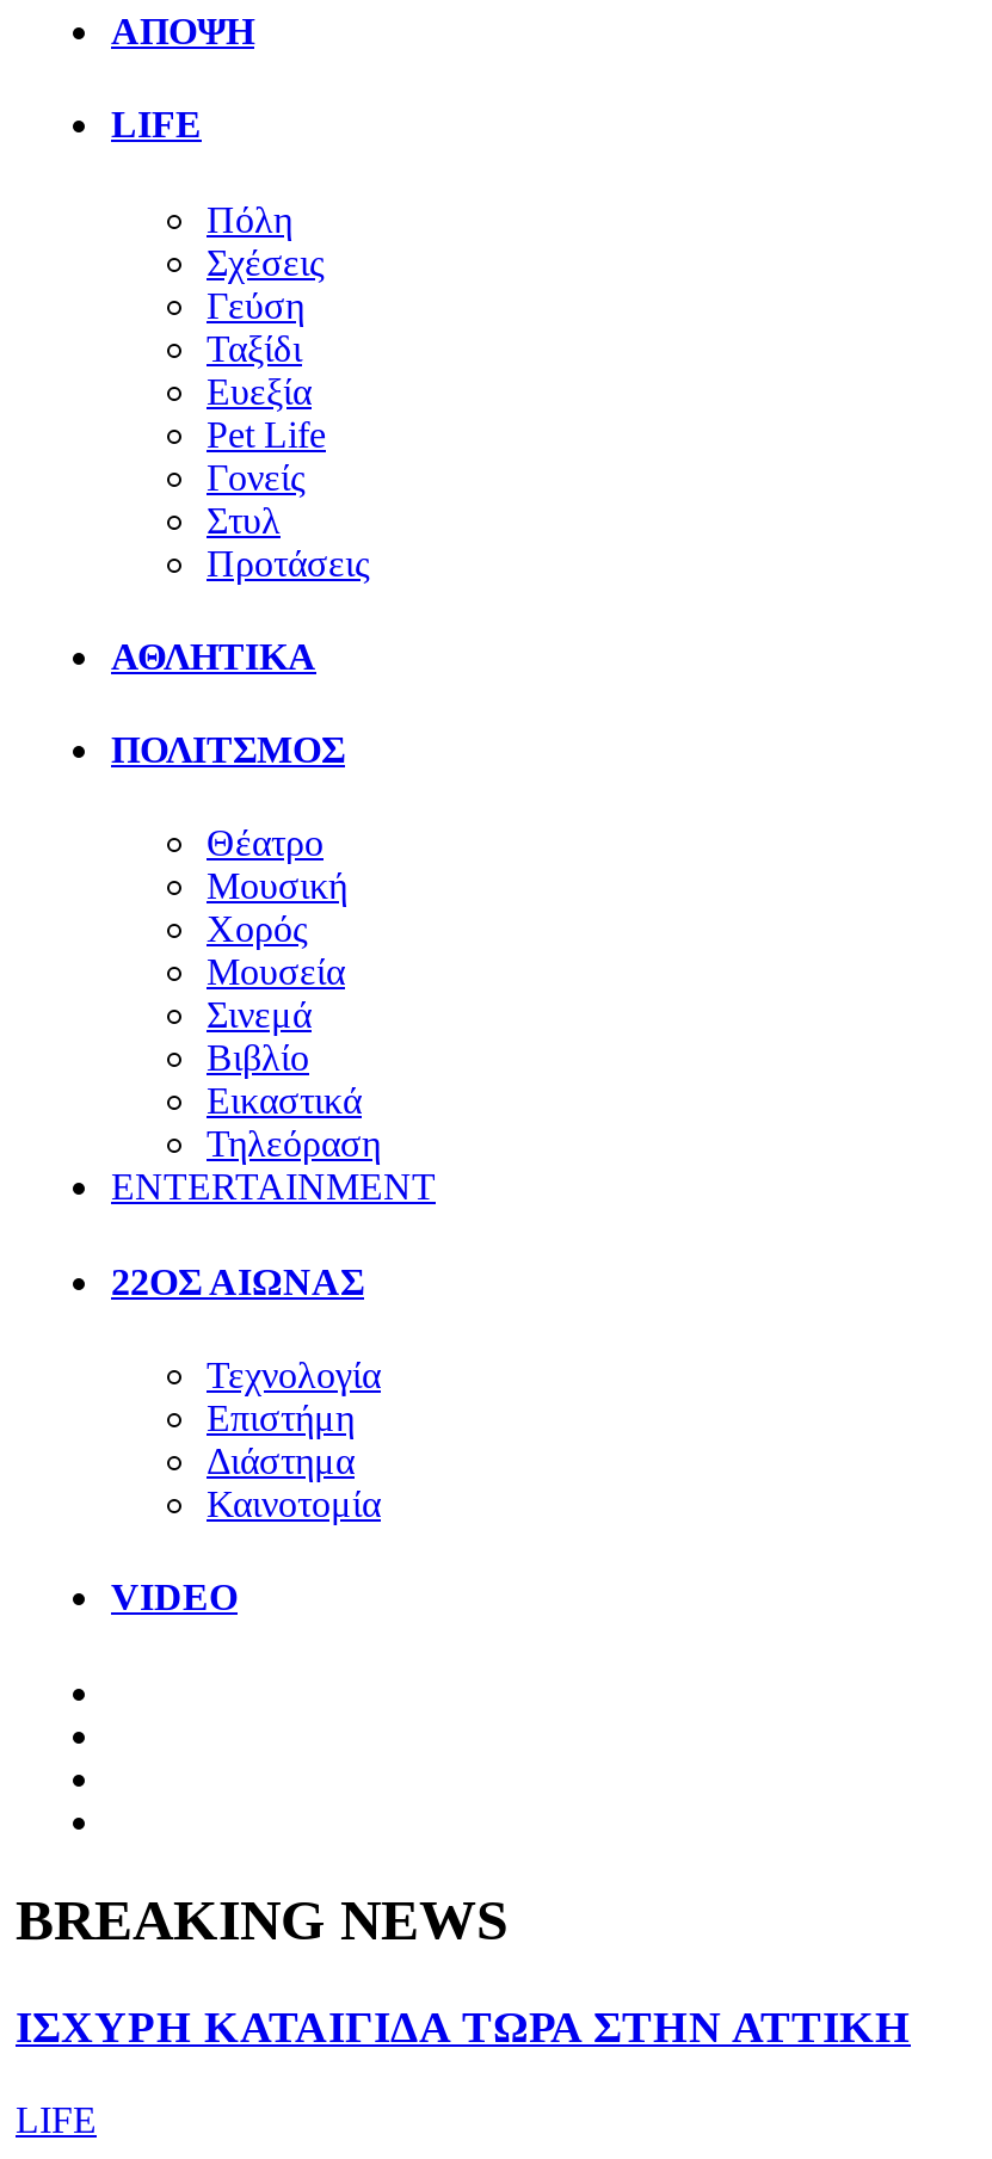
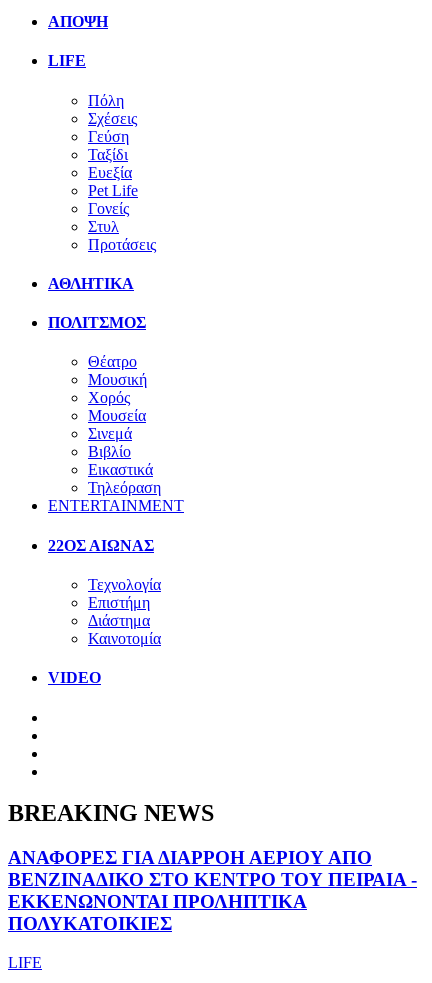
[16,2002,911,2052] ΙΣΧΥΡΗ ΚΑΤΑΙΓΙΔΑ ΤΩΡΑ ΣΤΗΝ ΑΤΤΙΚΗ -> [8,847,417,934] ΑΝΑΦΟΡΕΣ ΓΙΑ ΔΙΑΡΡΟΗ ΑΕΡΙΟΥ ΑΠΟ | ΒΕΝΖΙΝΑΔΙΚΟ ΣΤΟ ΚΕΝΤΡΟ ΤΟΥ ΠΕΙΡΑΙΑ - | ΕΚΚΕΝΩΝΟΝΤΑΙ ΠΡΟΛΗΠΤΙΚΑ | ΠΟΛΥΚΑΤΟΙΚΙΕΣ

